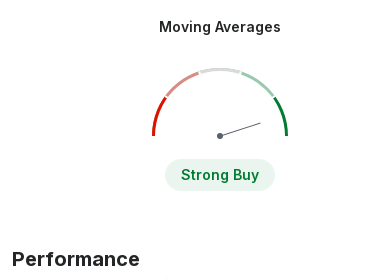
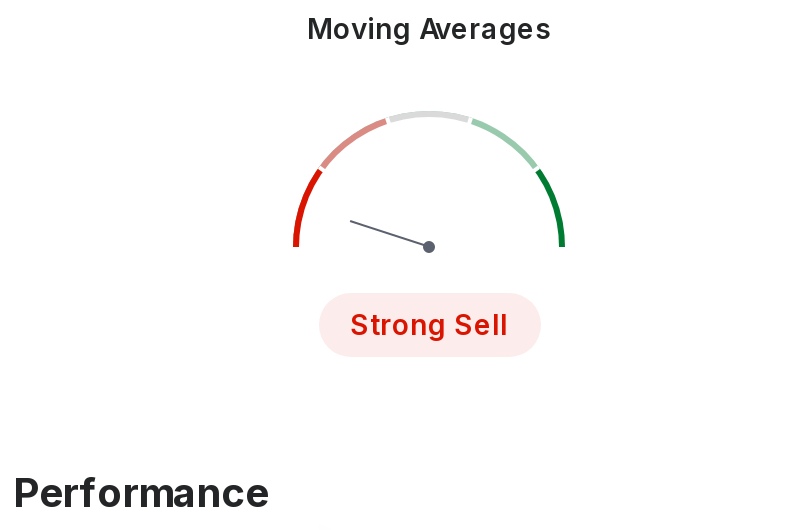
[181,166,259,183] Strong Buy -> [350,307,508,341] Strong Sell

